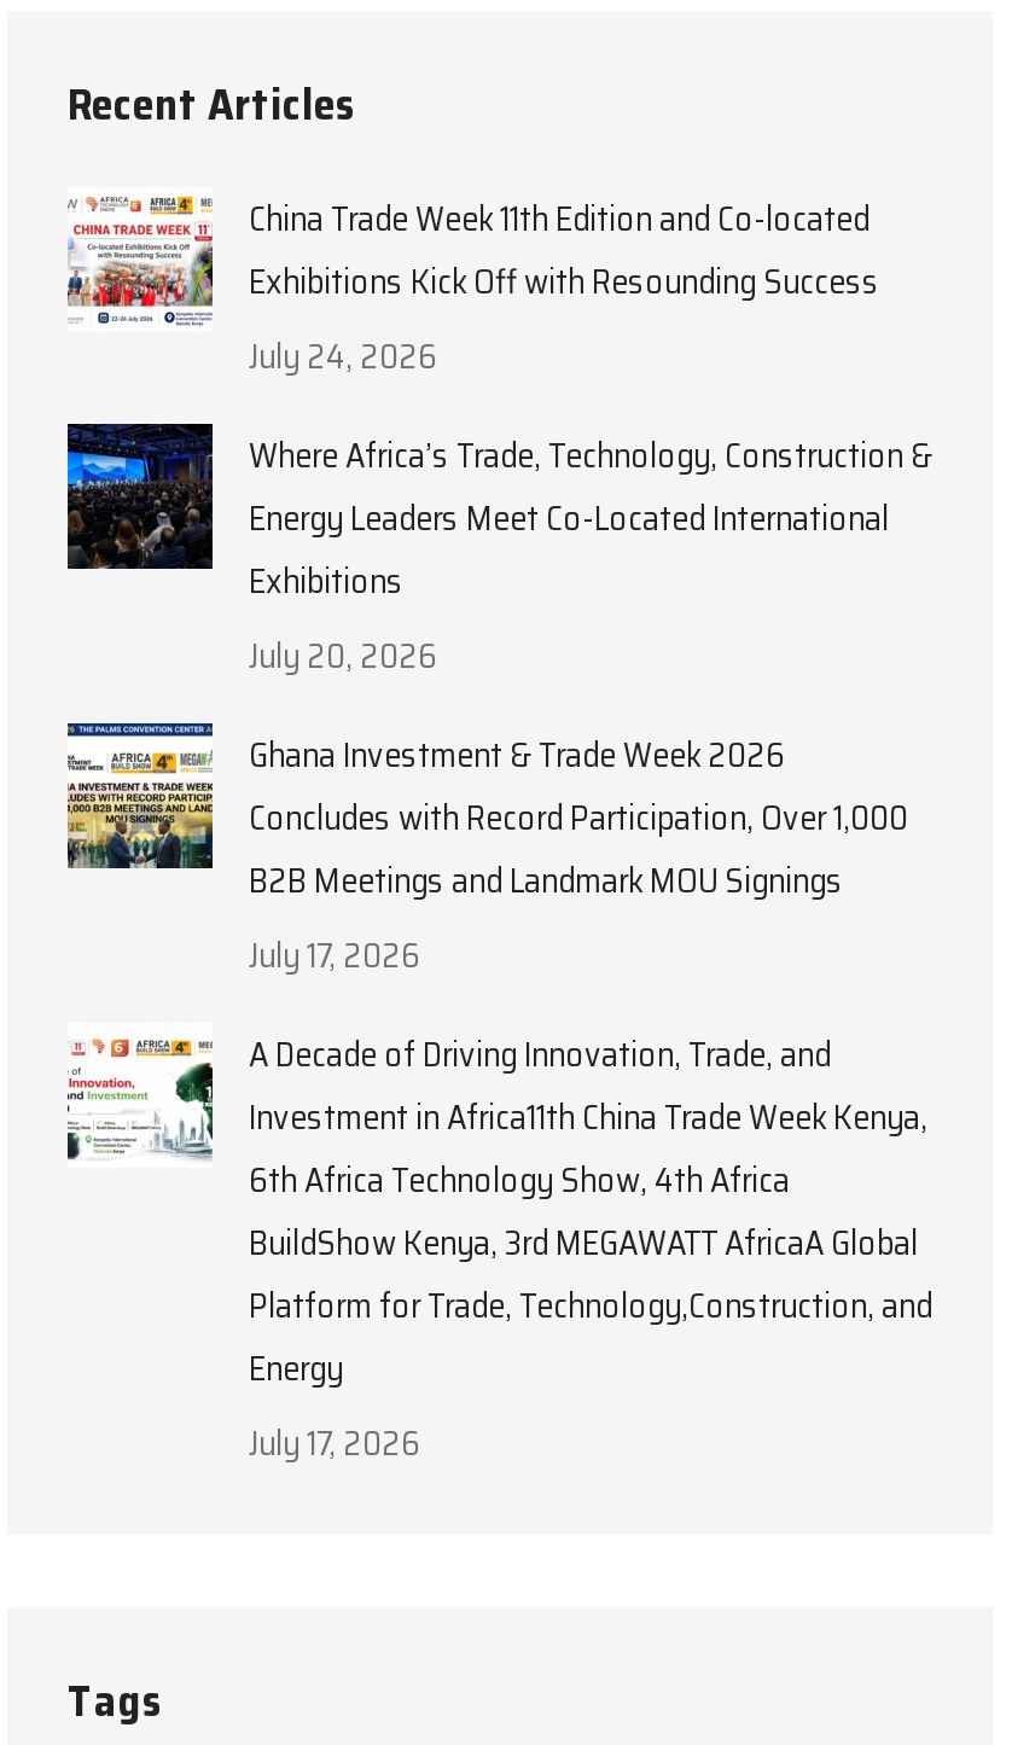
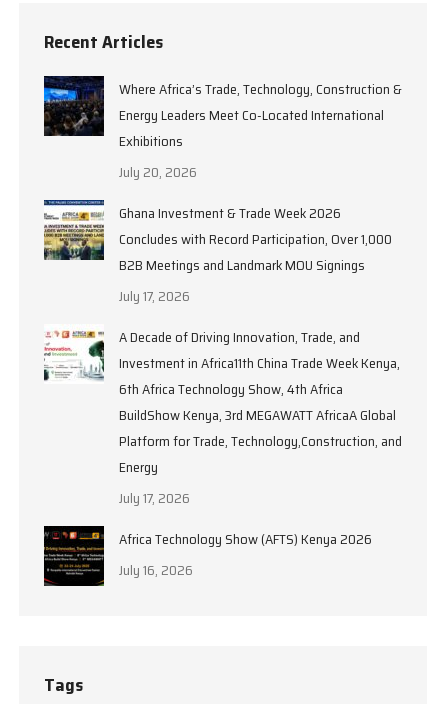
[65,192,879,382] [image] | China Trade Week 11th Edition and Co-located | Exhibitions Kick Off with Resounding Success | July 24, 2026 -> none
moved [63,421,932,1469] -> [42,75,402,509]: [image] | Where Africa’s Trade, Technology, Construction & | Energy Leaders Meet Co-Located International | ... | Energy | July 17, 2026
none -> [43,525,372,587] [image] | Africa Technology Show (AFTS) Kenya 2026 | July 16, 2026

